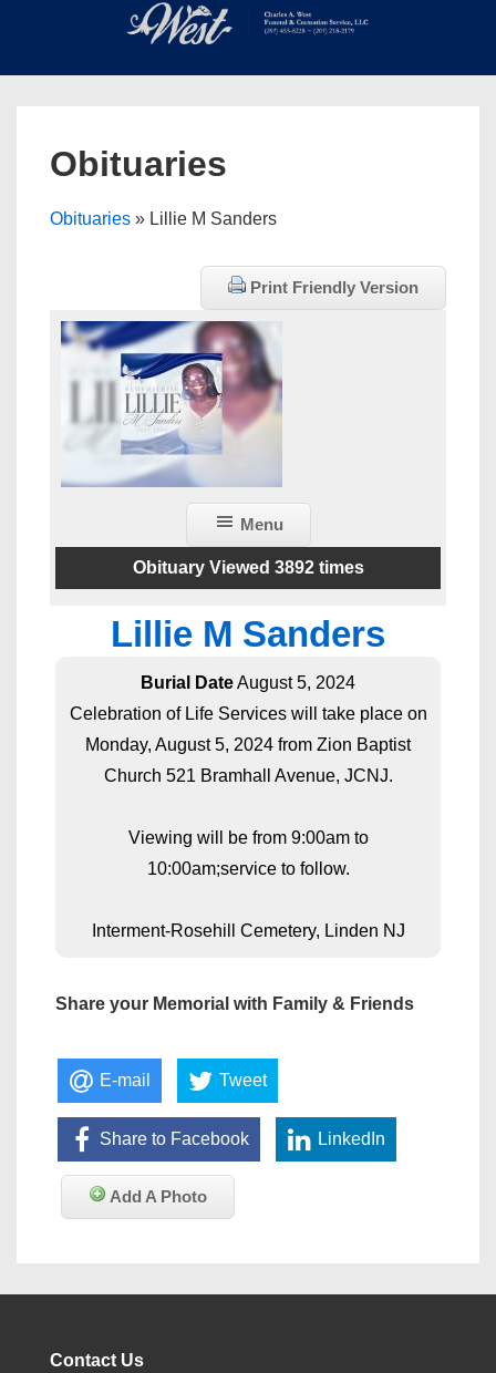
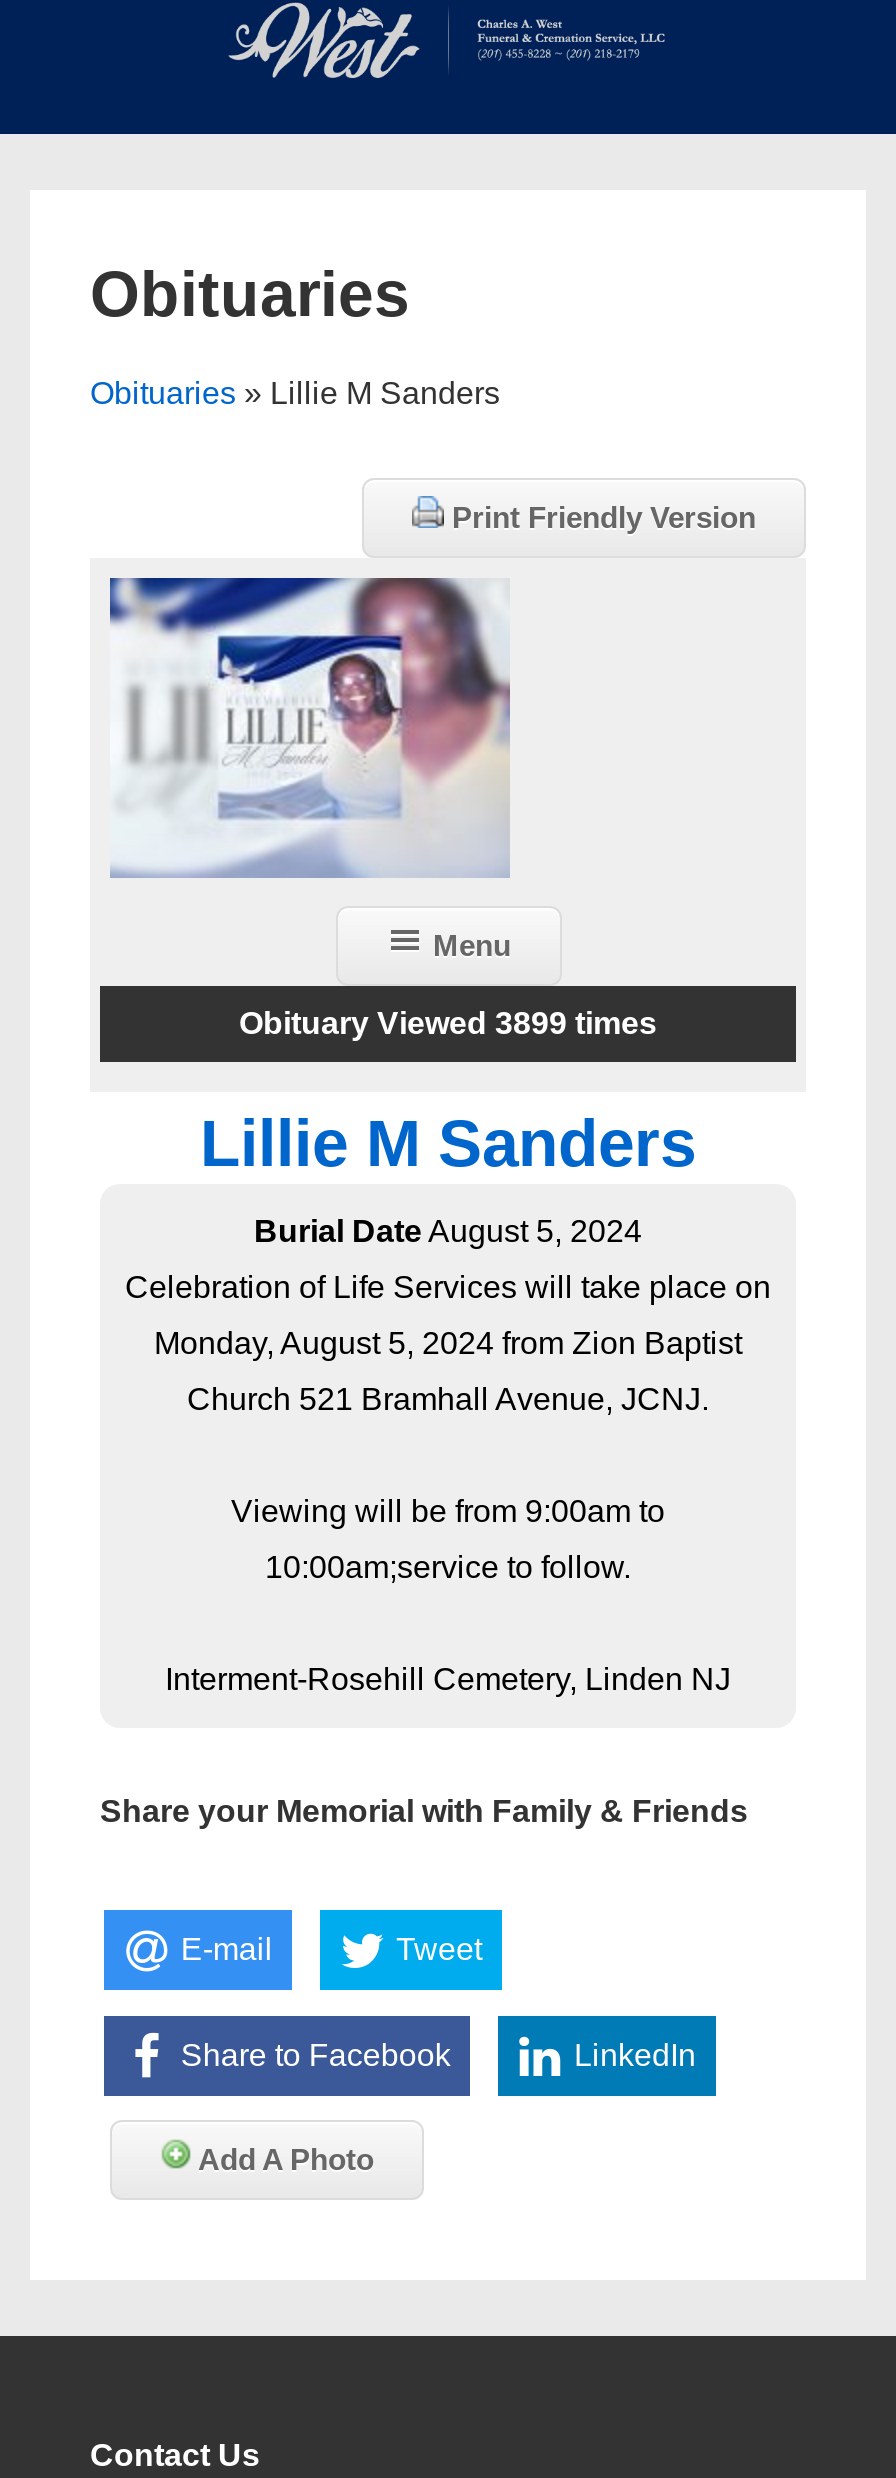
[132,558,364,577] Obituary Viewed 3892 times -> [239,1006,657,1040] Obituary Viewed 3899 times

